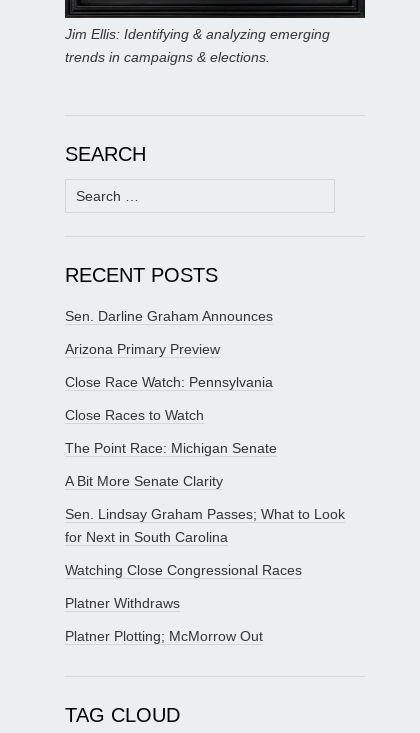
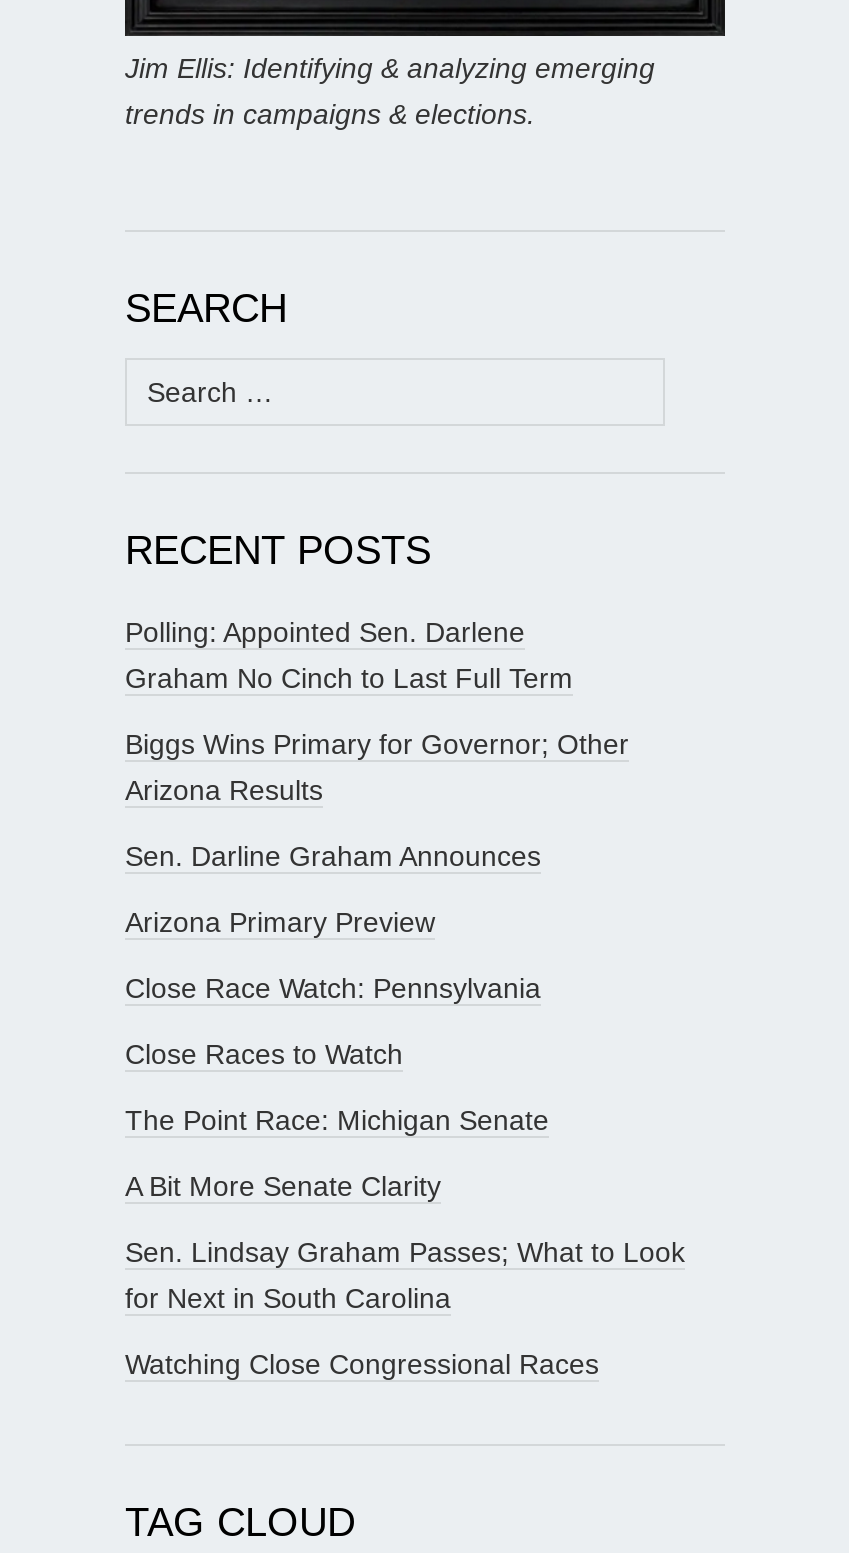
none -> [125,615,629,805] Polling: Appointed Sen. Darlene | Graham No Cinch to Last Full Term | Biggs Wins Primary for Governor; Other | Arizona Results
moved [65,308,345,578] -> [125,839,685,1379]: Sen. Darline Graham Announces | Arizona Primary Preview | Close Race Watch: Pennsylvania | ... | for Next in South Carolina | Watching Close Congressional Races
[65,595,263,644] Platner Withdraws | Platner Plotting; McMorrow Out -> none

